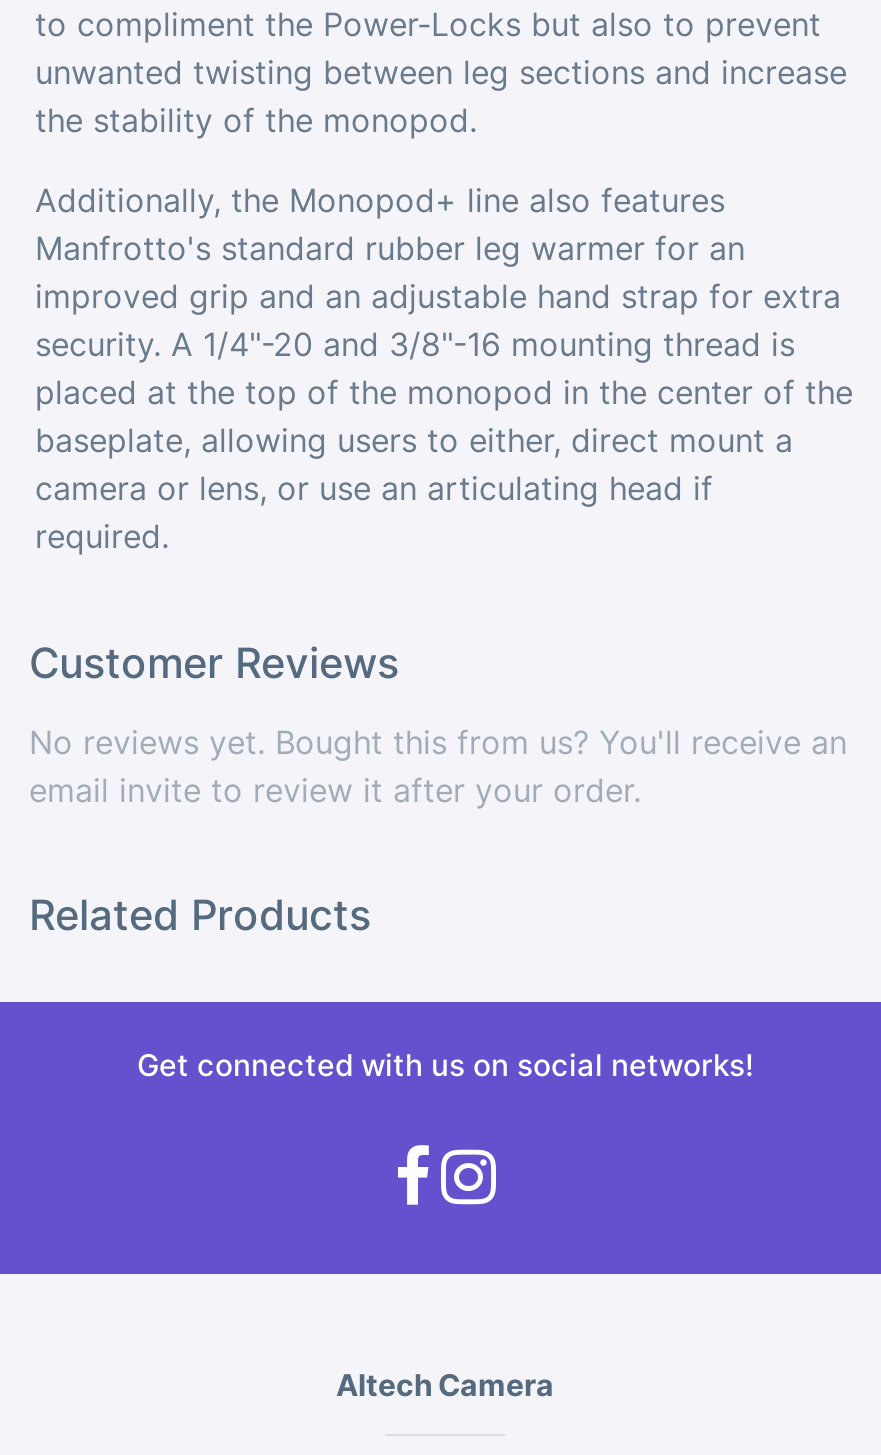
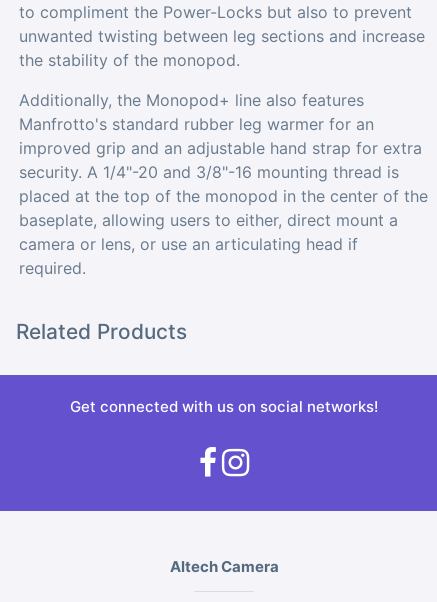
[29,639,847,811] Customer Reviews | No reviews yet. Bought this from us? You'll receive an | email invite to review it after your order. -> none

